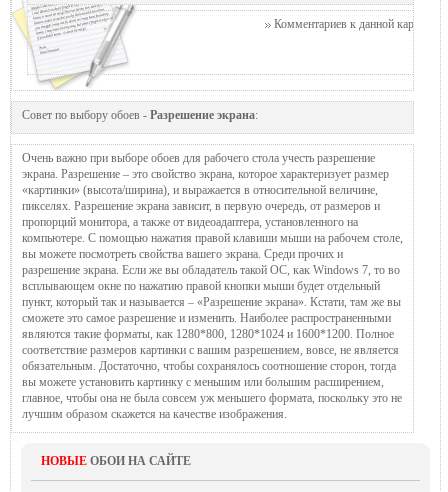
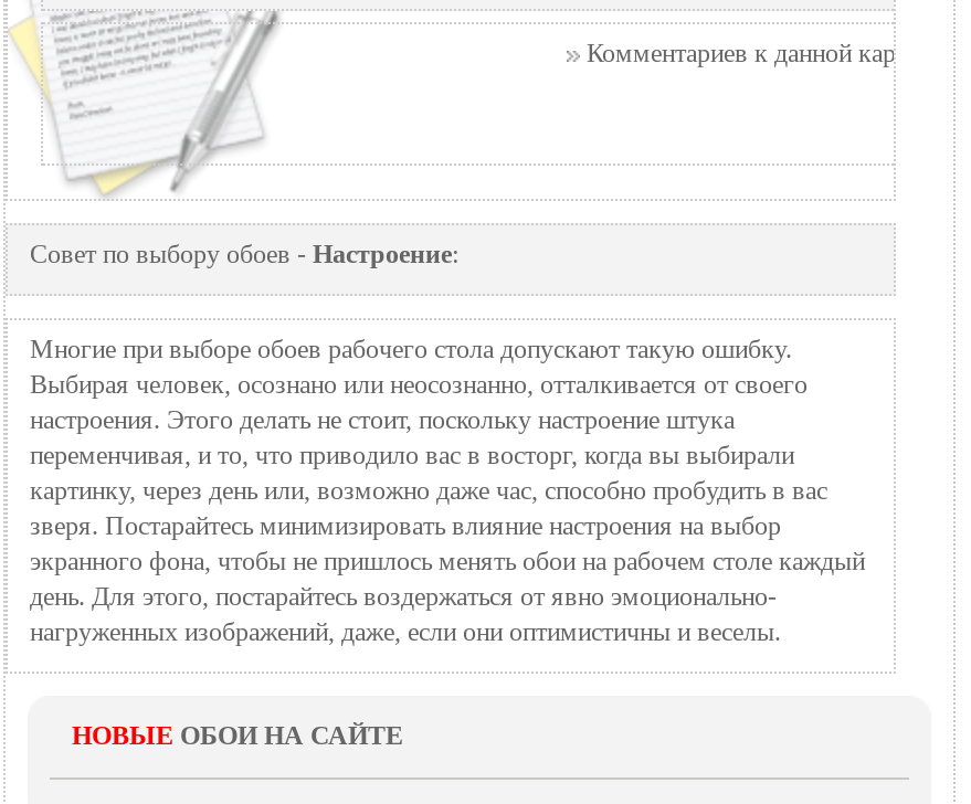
[22,108,258,122] Совет по выбору обоев - Разрешение экрана: -> [30,238,458,269] Совет по выбору обоев - Настроение:
[22,151,403,421] Очень важно при выборе обоев для рабочего стола учесть разрешение | экрана. Разрешение – это свойство экрана, которое характеризует размер | «картинки» (высота/ширина), и выражается в относительной величине, | пикселях. Разрешение экрана зависит, в первую очередь, от размеров и | пропорций монитора, а также от видеоадаптера, установленного на | компьютере. С помощью нажатия правой клавиши мыши на рабочем столе, | вы можете посмотреть свойства вашего экрана. Среди прочих и | разрешение экрана. Если же вы обладатель такой ОС, как Windows 7, то во | всплывающем окне по нажатию правой кнопки мыши будет отдельный | пункт, который так и называется – «Разрешение экрана». Кстати, там же вы | сможете это самое разрешение и изменить. Наиболее распространенными | являются такие форматы, как 1280*800, 1280*1024 и 1600*1200. Полное | соответствие размеров картинки с вашим разрешением, вовсе, не является | обязательным. Достаточно, чтобы сохранялось соотношение сторон, тогда | вы можете установить картинку с меньшим или большим расширением, | главное, чтобы она не была совсем уж меньшего формата, поскольку это не | лучшим образом скажется на качестве изображения. -> [30,333,865,647] Многие при выборе обоев рабочего стола допускают такую ошибку. | Выбирая человек, осознано или неосознанно, отталкивается от своего | настроения. Этого делать не стоит, поскольку настроение штука | переменчивая, и то, что приводило вас в восторг, когда вы выбирали | картинку, через день или, возможно даже час, способно пробудить в вас | зверя. Постарайтесь минимизировать влияние настроения на выбор | экранного фона, чтобы не пришлось менять обои на рабочем столе каждый | день. Для этого, постарайтесь воздержаться от явно эмоционально- | нагруженных изображений, даже, если они оптимистичны и веселы.

